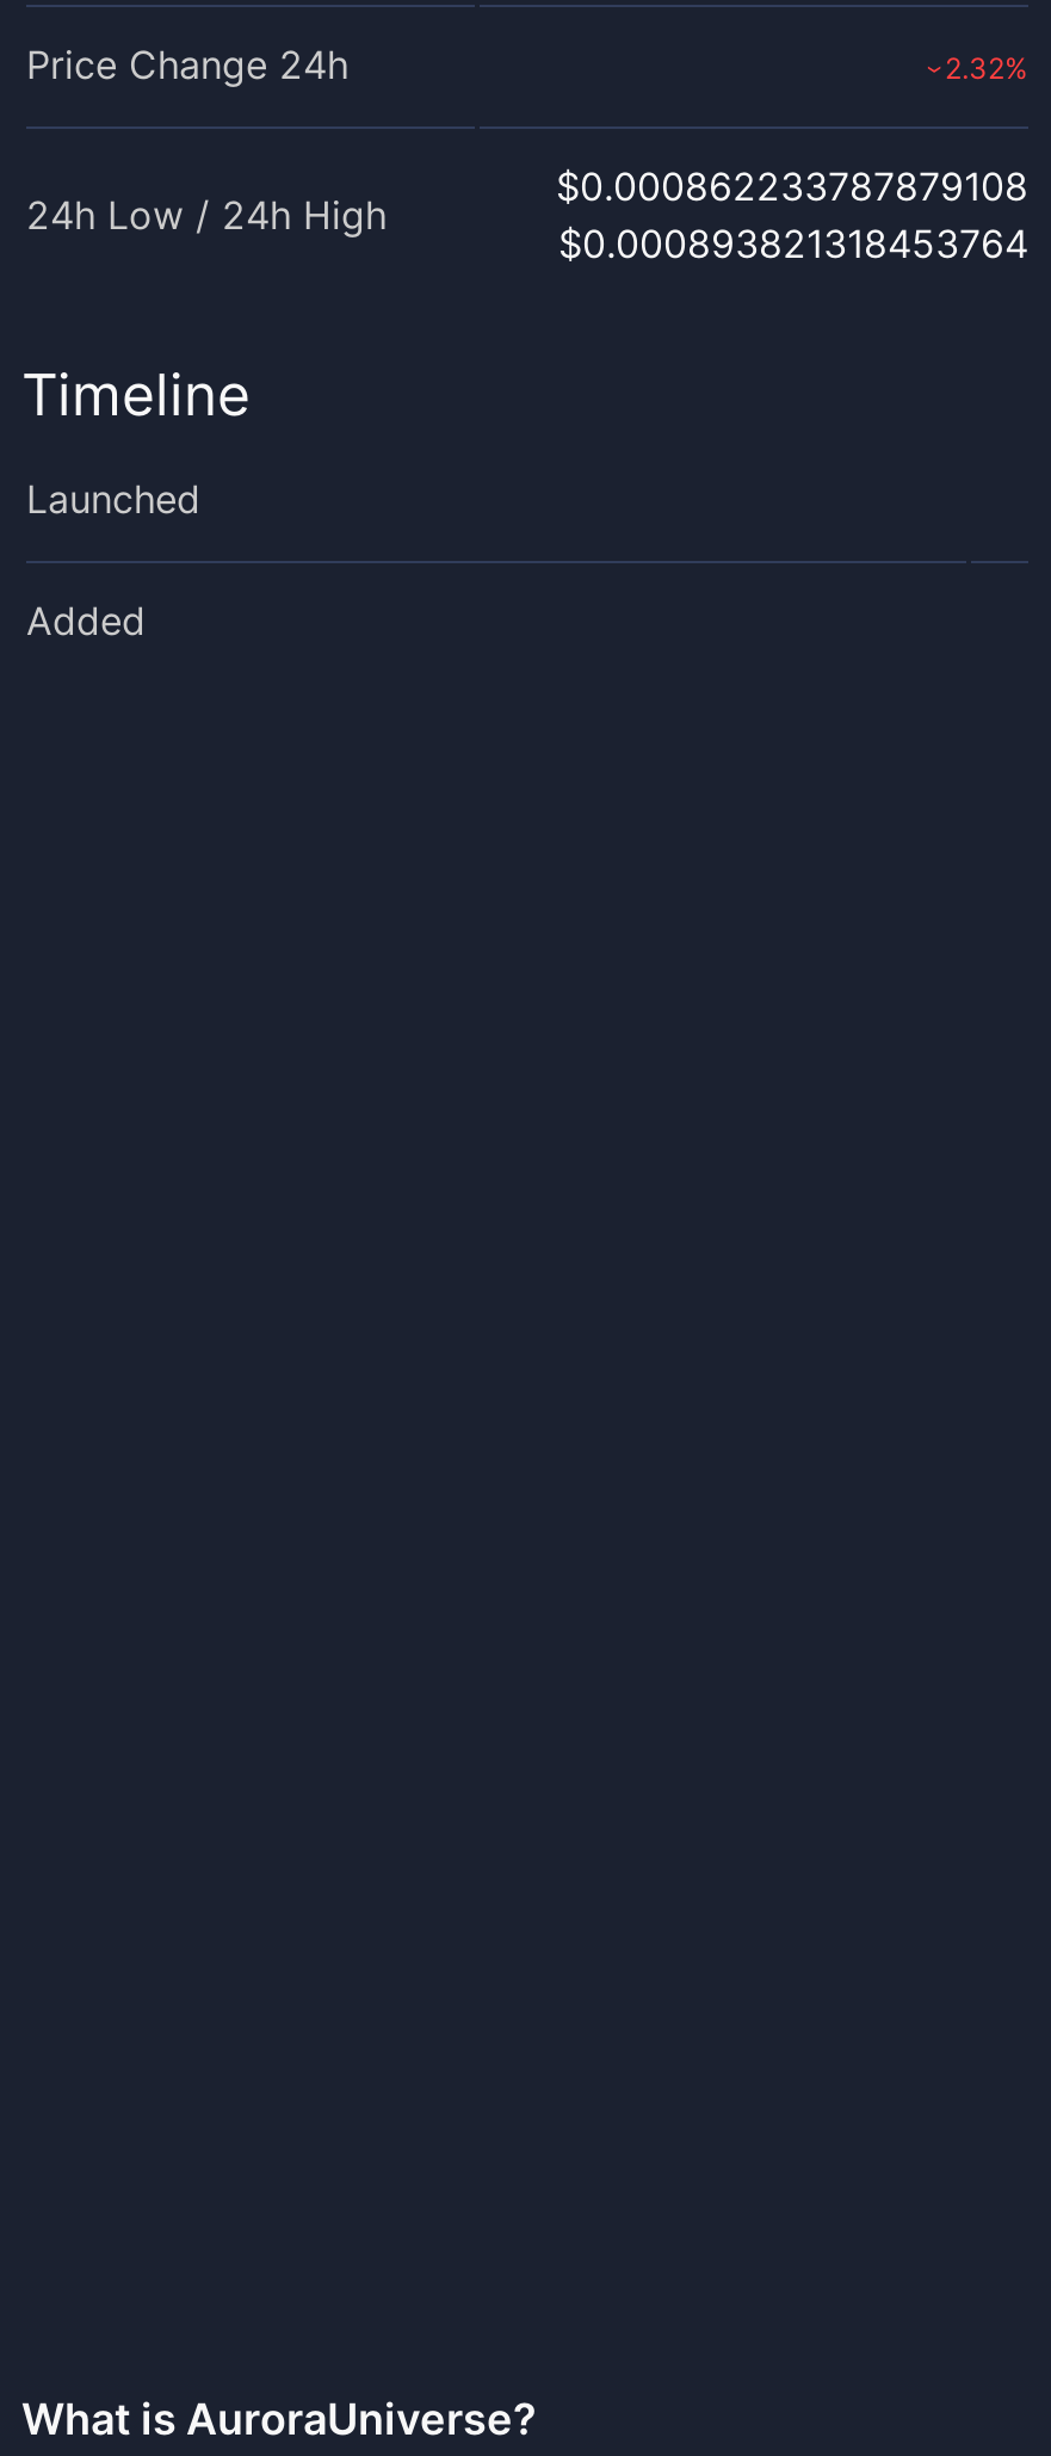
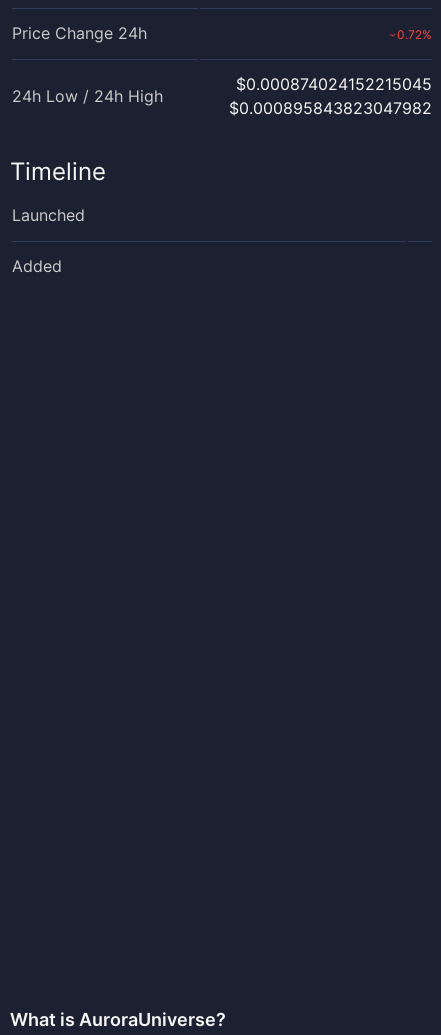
[945,50,1028,86] 2.32% -> [397,27,432,42] 0.72%
[556,162,1028,210] $0.000862233787879108 -> [236,74,432,94] $0.000874024152215045
[558,220,1028,267] $0.000893821318453764 -> [229,98,432,118] $0.000895843823047982

